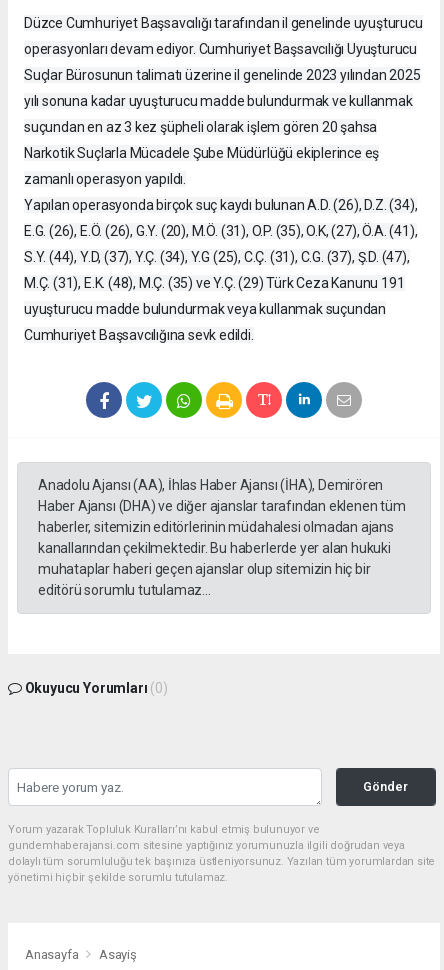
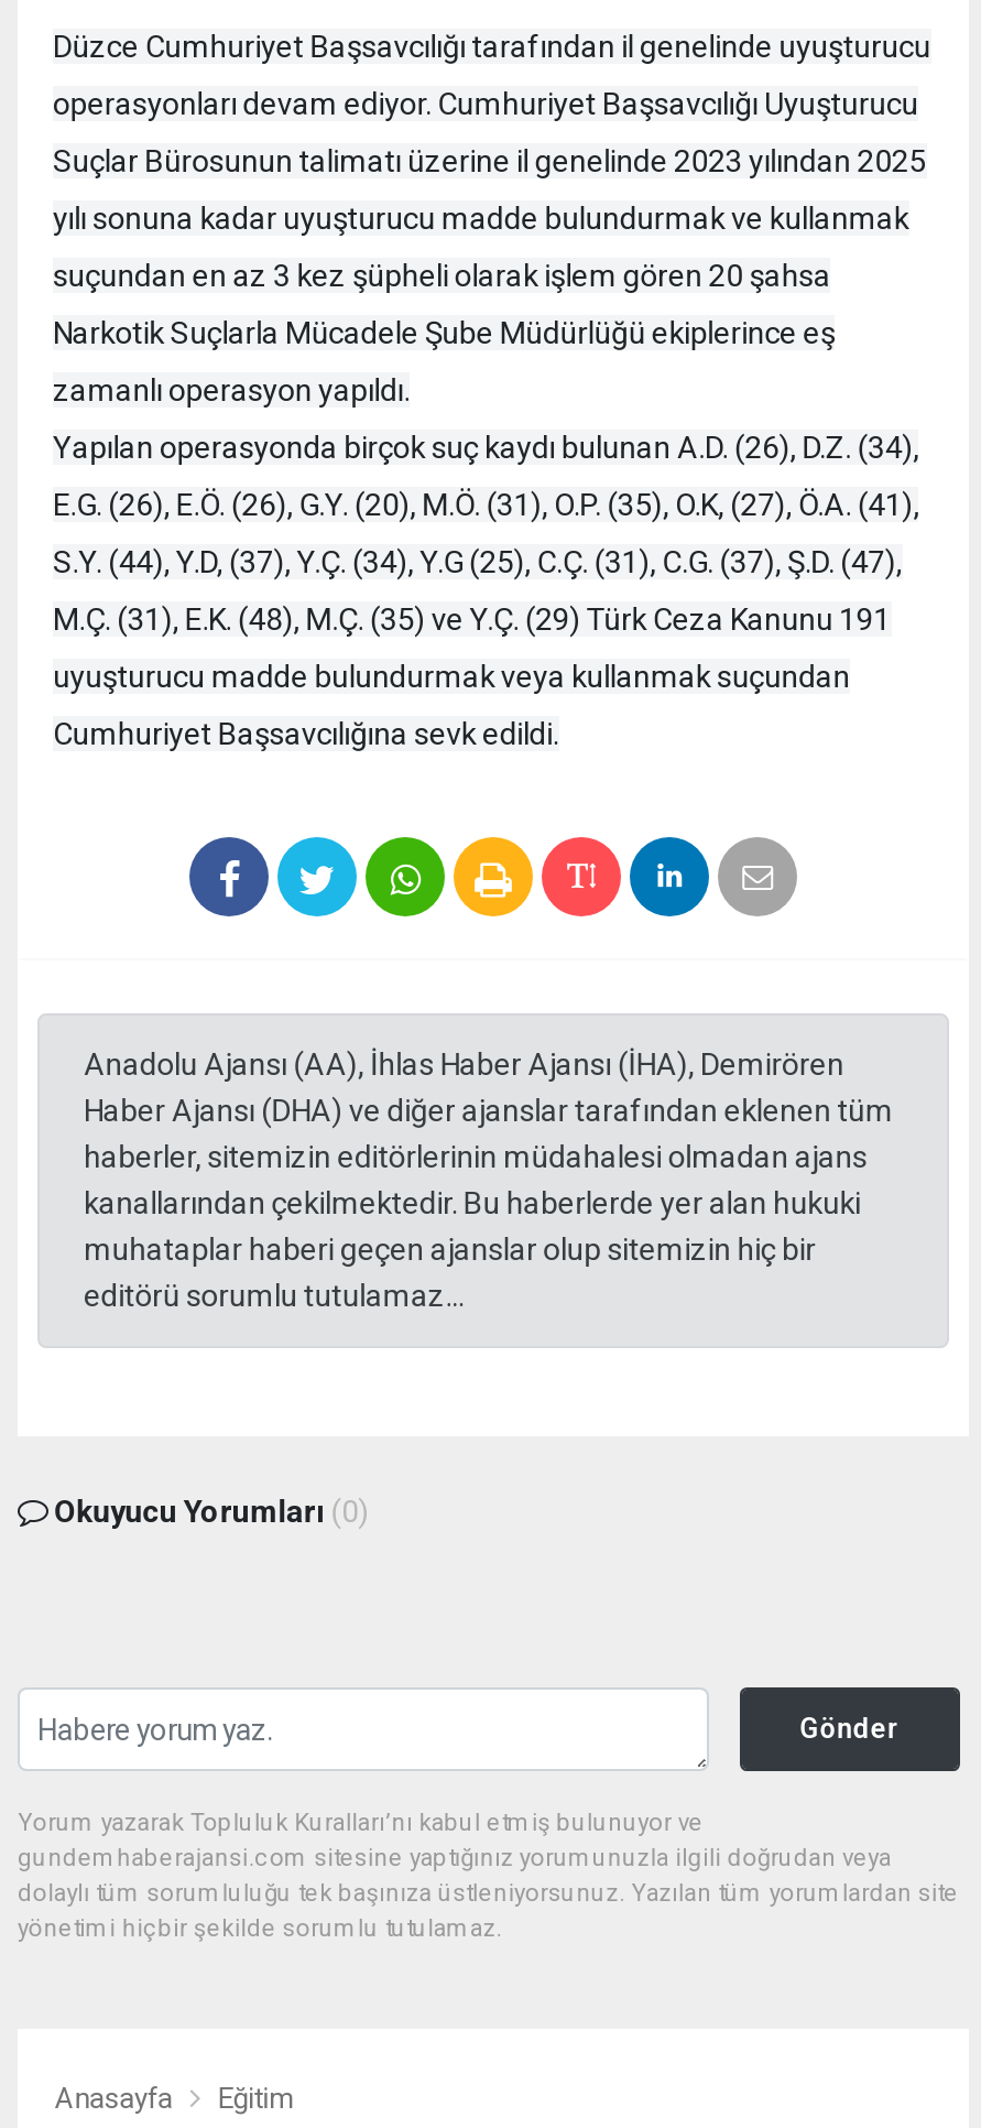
[99,947,137,962] Asayiş -> [218,2082,292,2115] Eğitim

